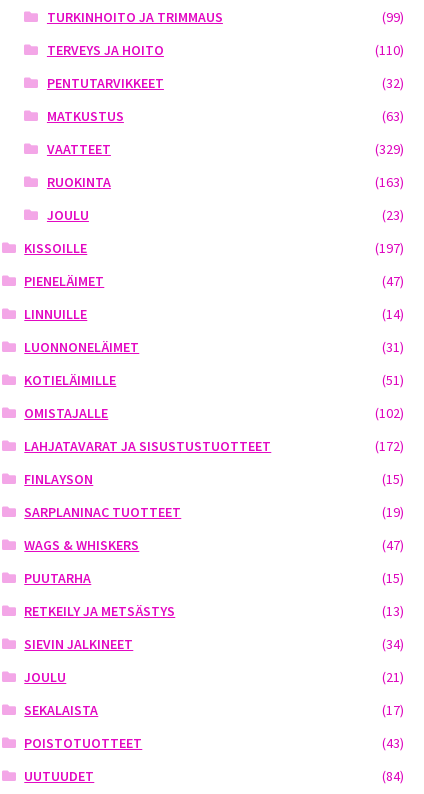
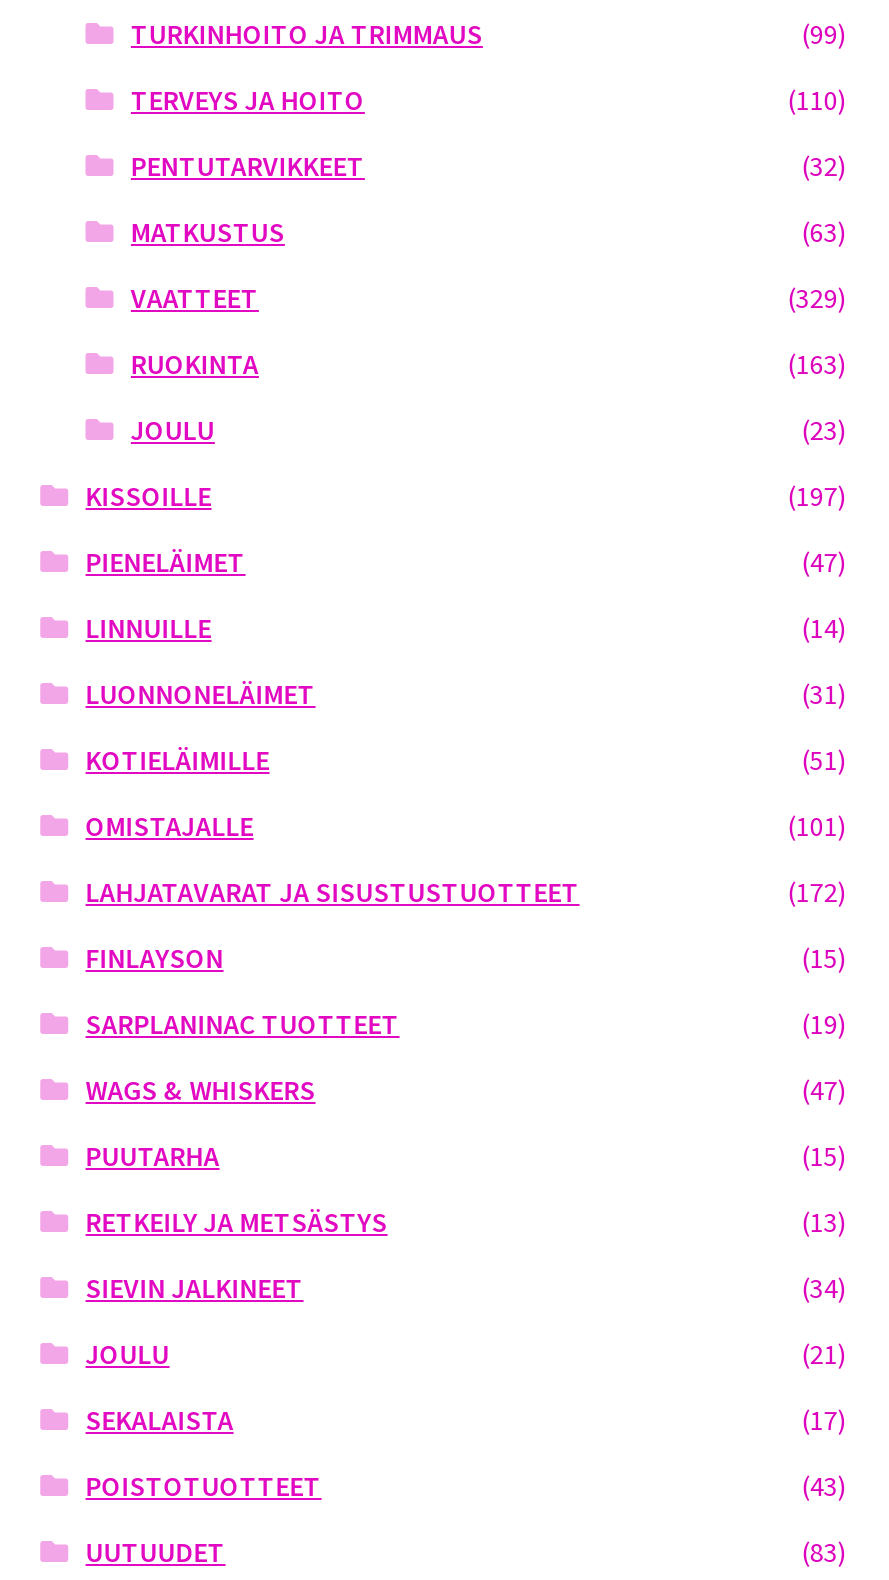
[375,404,404,422] (102) -> [788,809,846,845] (101)
[382,767,404,785] (84) -> [802,1535,846,1571] (83)

